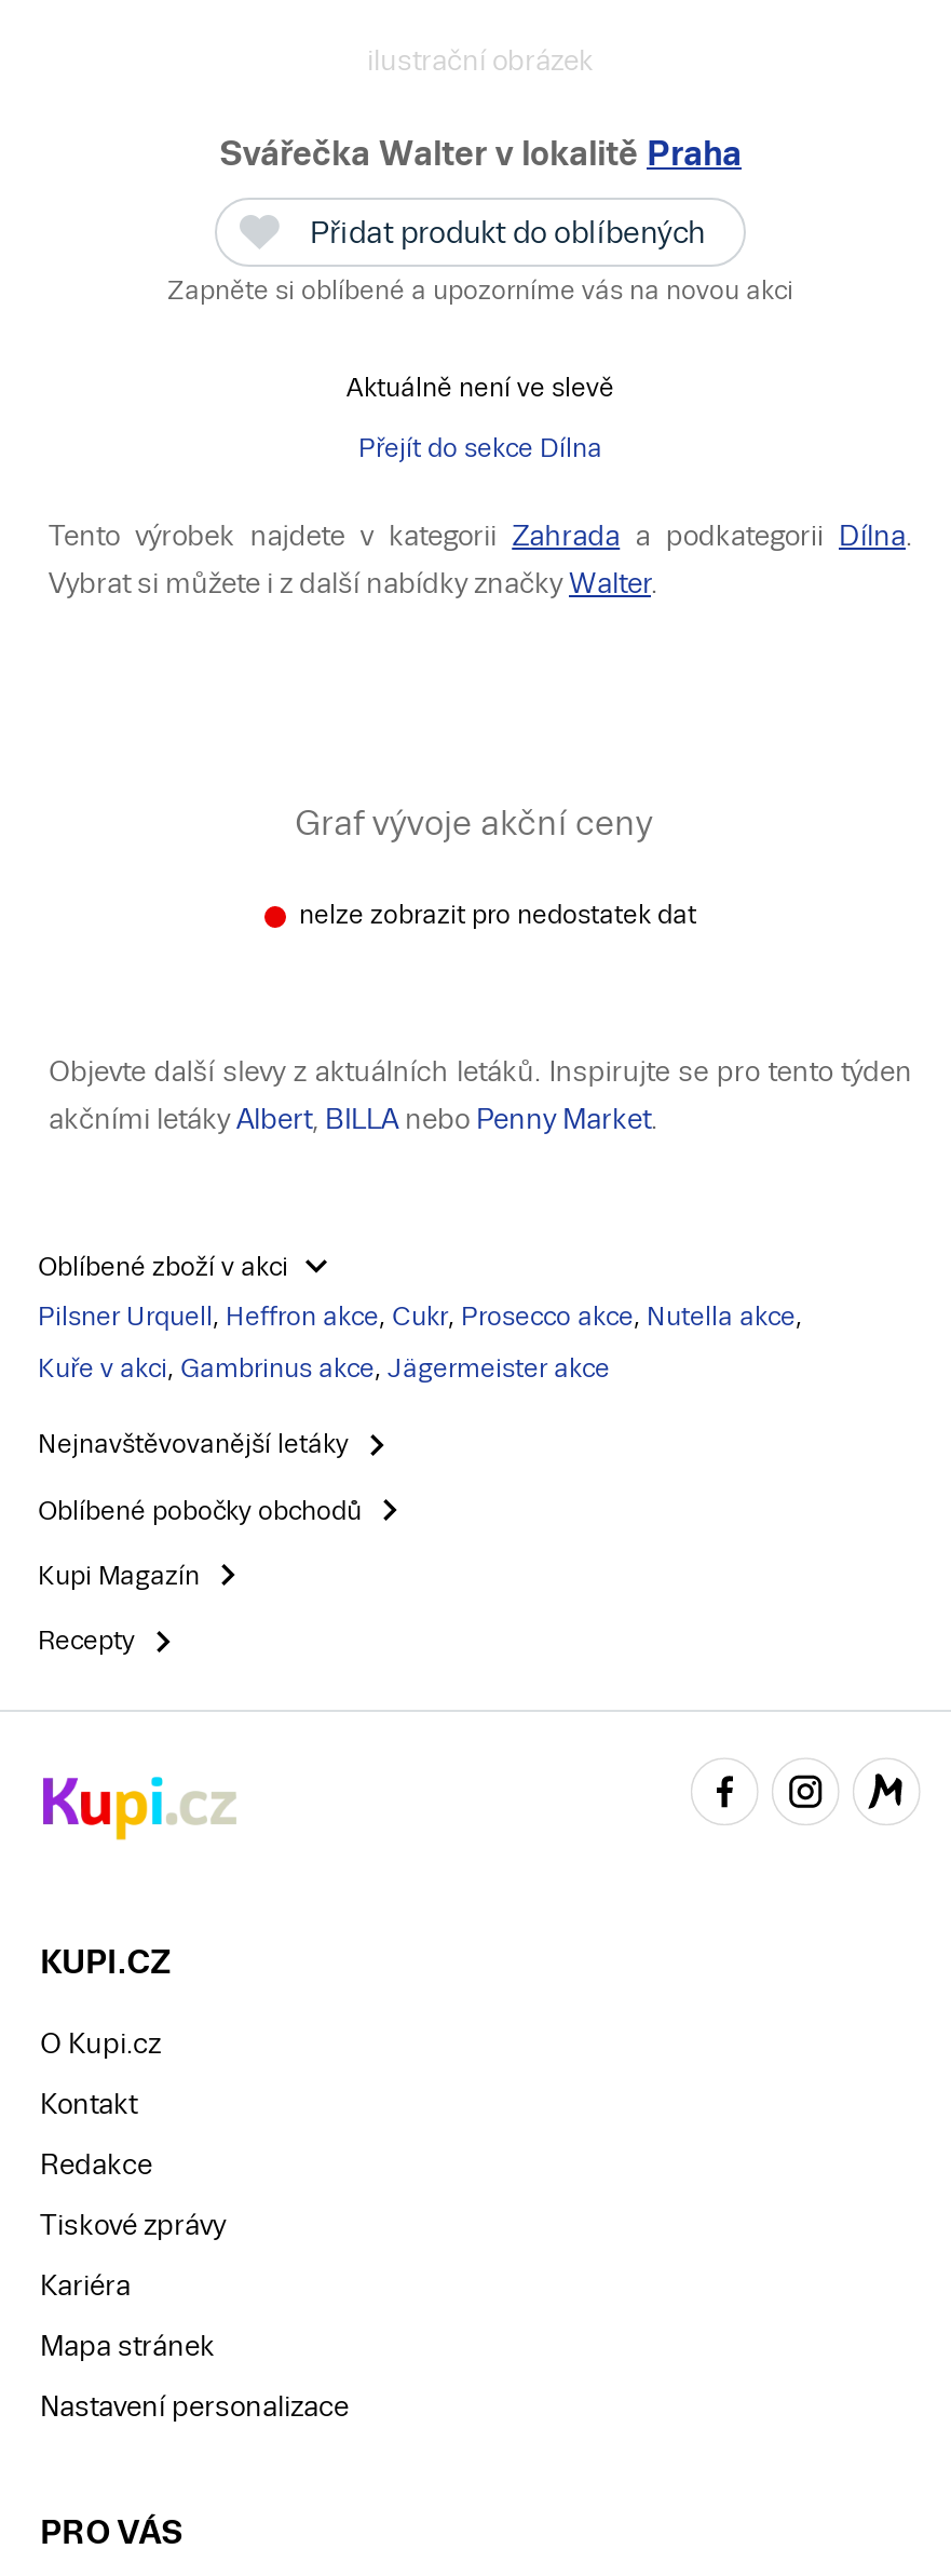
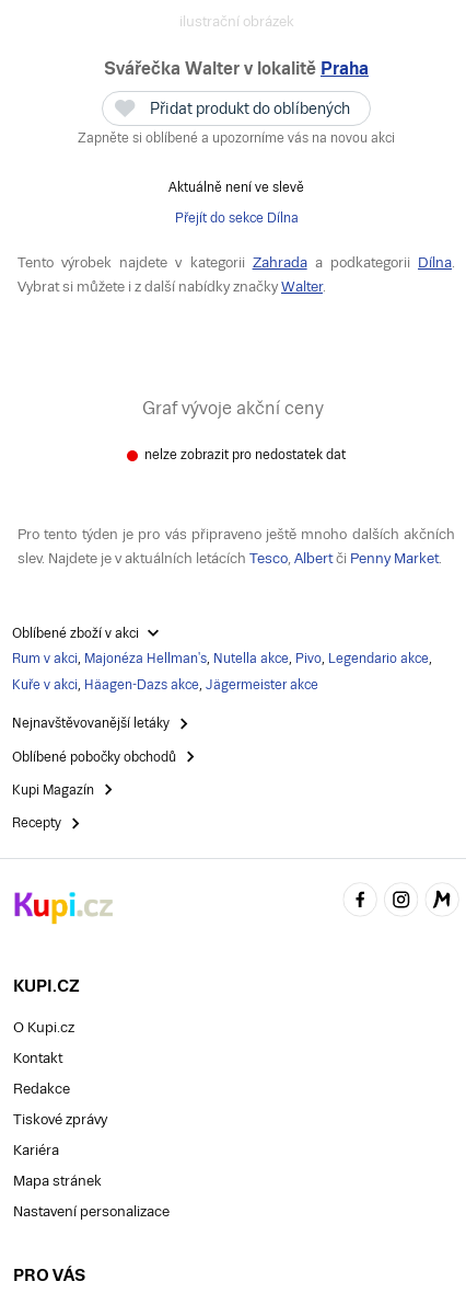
[49,1055,912,1088] Objevte další slevy z aktuálních letáků. Inspirujte se pro tento týden -> [18,526,455,542] Pro tento týden je pro vás připraveno ještě mnoho dalších akčních
[49,1103,657,1135] akčními letákyAlbert, BILLA nebo Penny Market. -> [18,550,442,567] slev. Najdete je v aktuálních letácíchTesco, Albert či Penny Market.
[38,1302,802,1332] Pilsner Urquell, Heffron akce, Cukr, Prosecco akce, Nutella akce, -> [12,651,432,667] Rum v akci, Majonéza Hellman's, Nutella akce, Pivo, Legendario akce,
[38,1354,610,1384] Kuře v akci, Gambrinus akce, Jägermeister akce -> [12,678,318,693] Kuře v akci, Häagen-Dazs akce, Jägermeister akce

